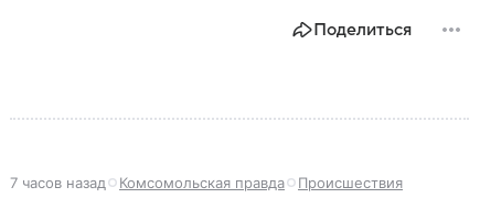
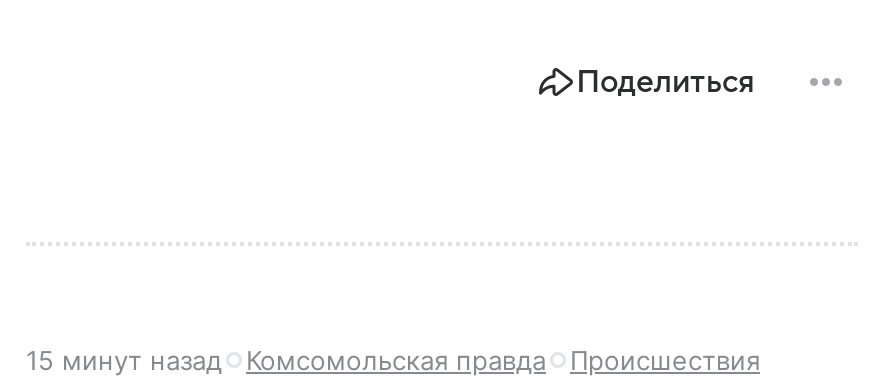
[10,173,403,191] 7 часов назад Комсомольская правда Происшествия -> [26,343,760,375] 15 минут назад Комсомольская правда Происшествия

